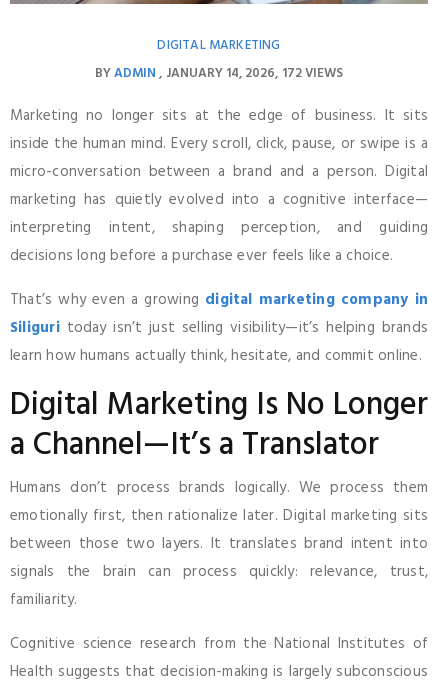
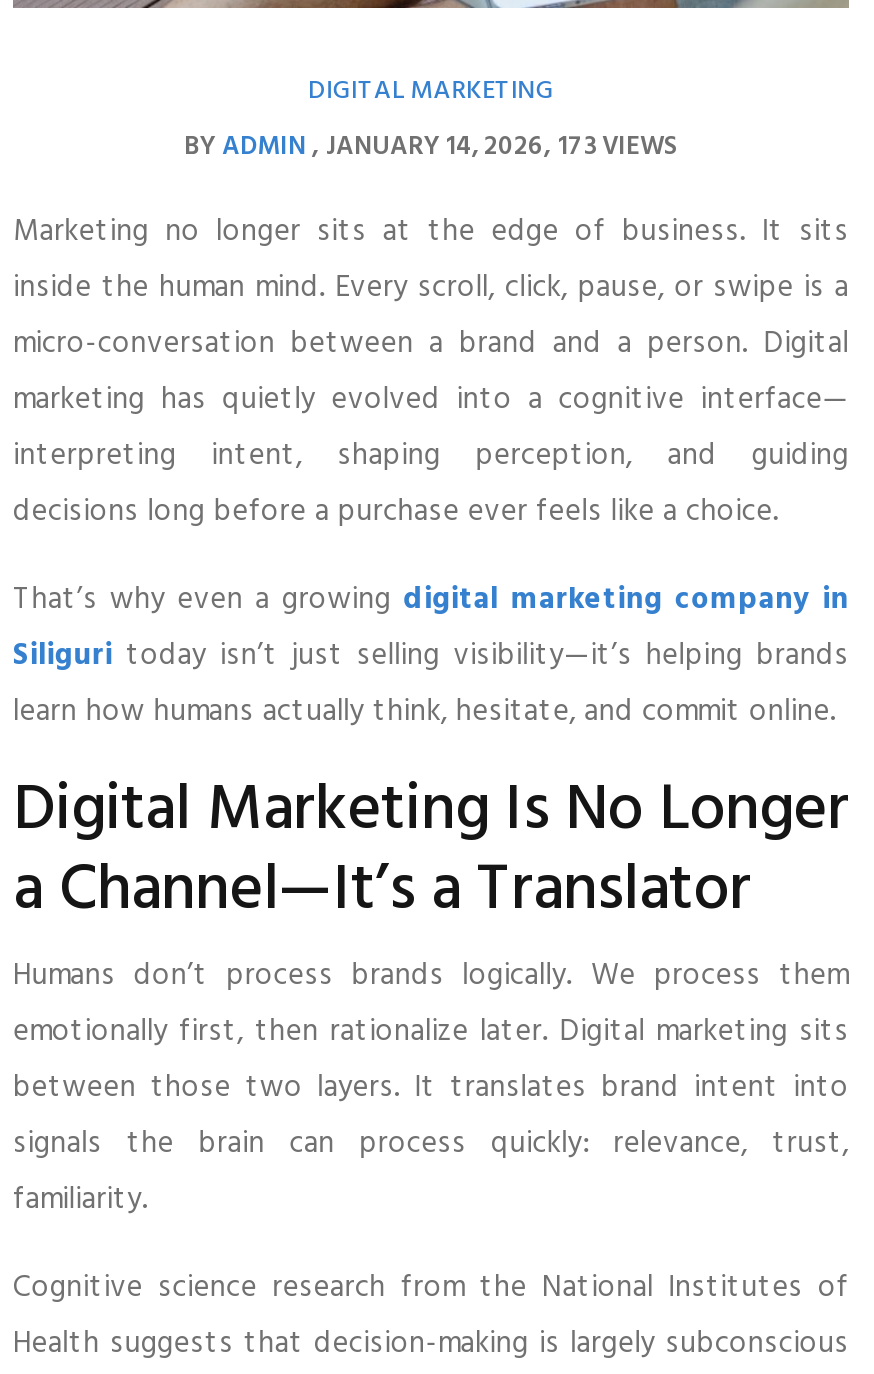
[95,63,343,84] BY ADMIN JANUARY 14, 2026 172 VIEWS -> [184,125,678,167] BY ADMIN JANUARY 14, 2026 173 VIEWS

